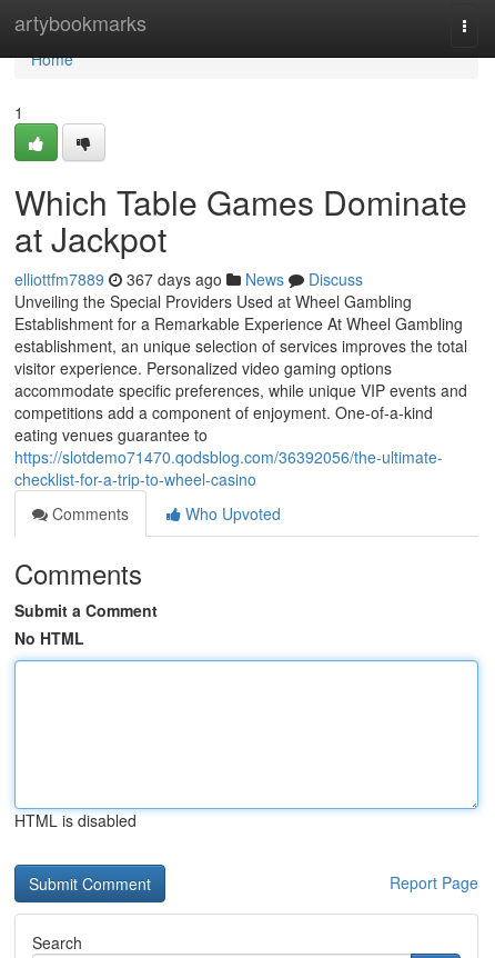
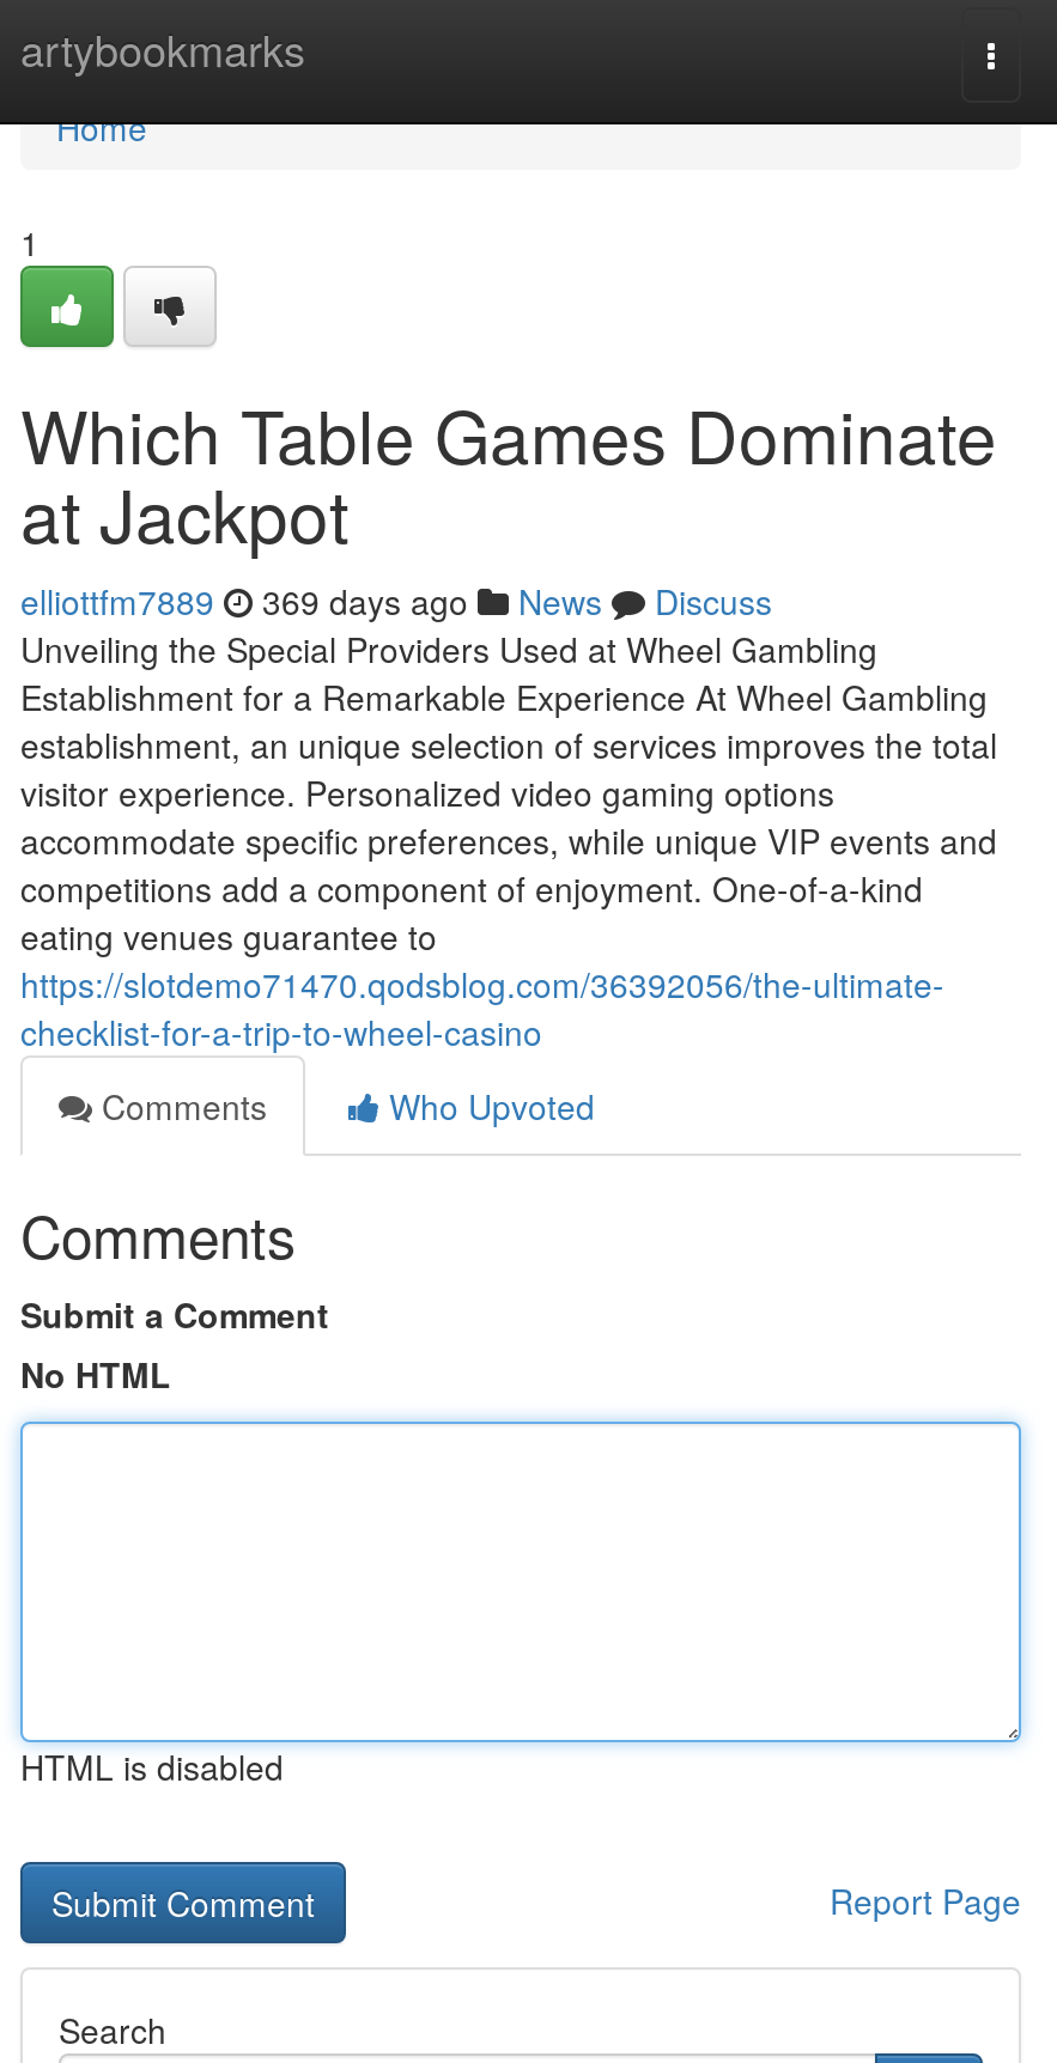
[14,268,363,290] elliottfm7889 367 days ago News Discuss -> [20,577,772,625] elliottfm7889 369 days ago News Discuss

